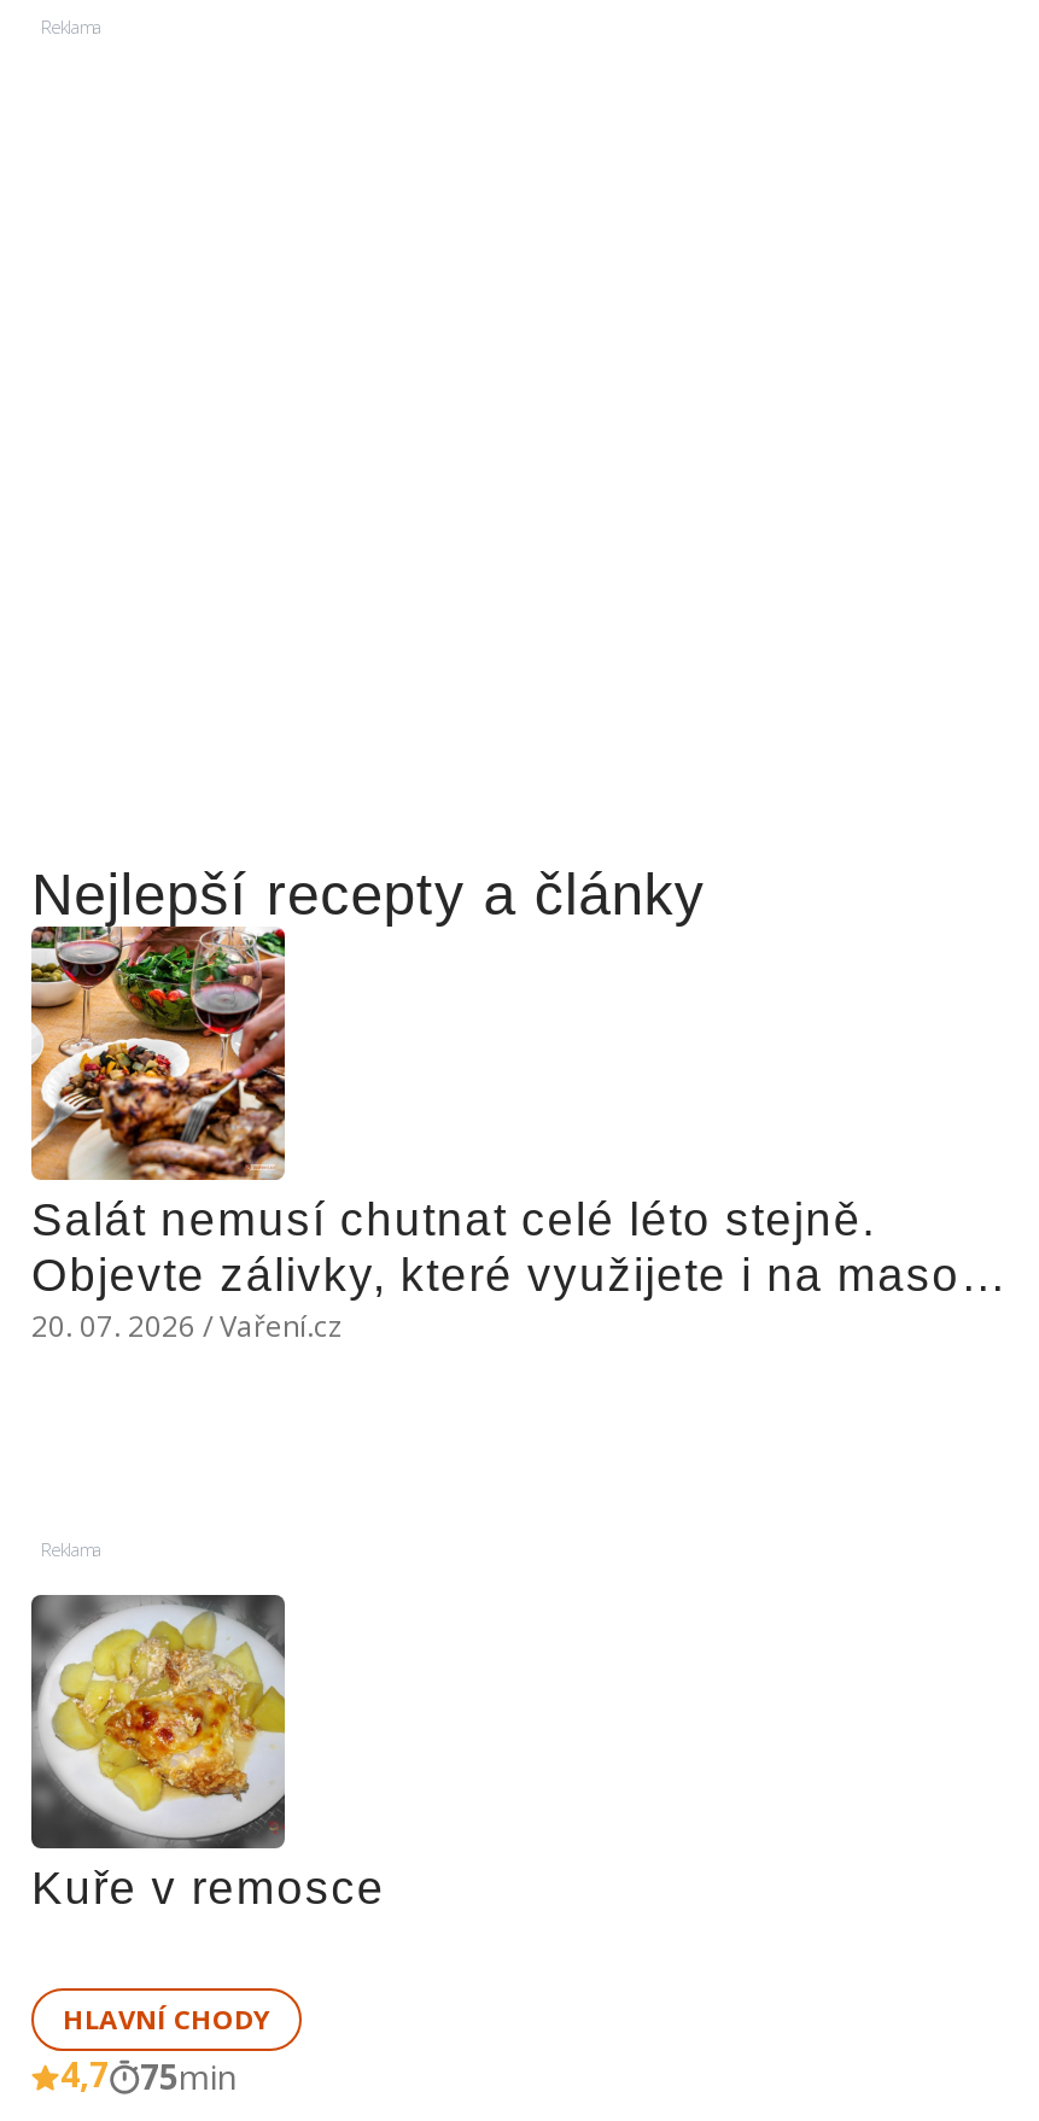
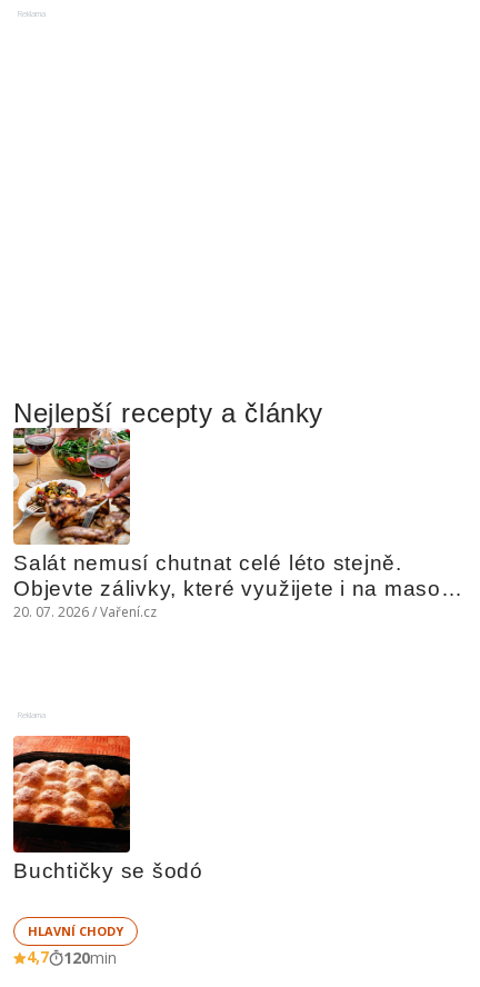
[29,1593,385,1913] [image] | Kuře v remosce -> [12,735,203,883] [image] | Buchtičky se šodó
[60,2051,237,2099] 4,7 75min -> [27,946,117,968] 4,7 120min

